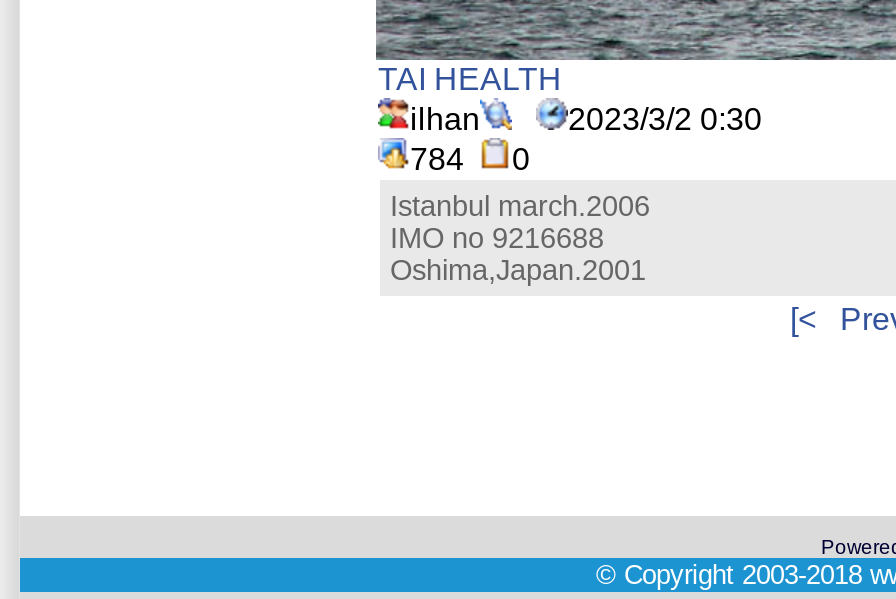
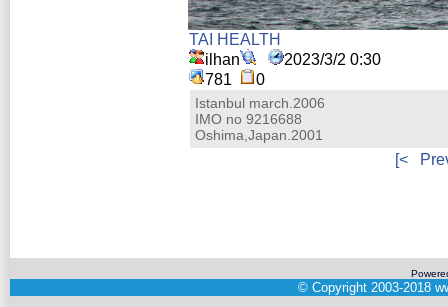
[410,141,562,175] 784 0 -> [205,70,281,87] 781 0

